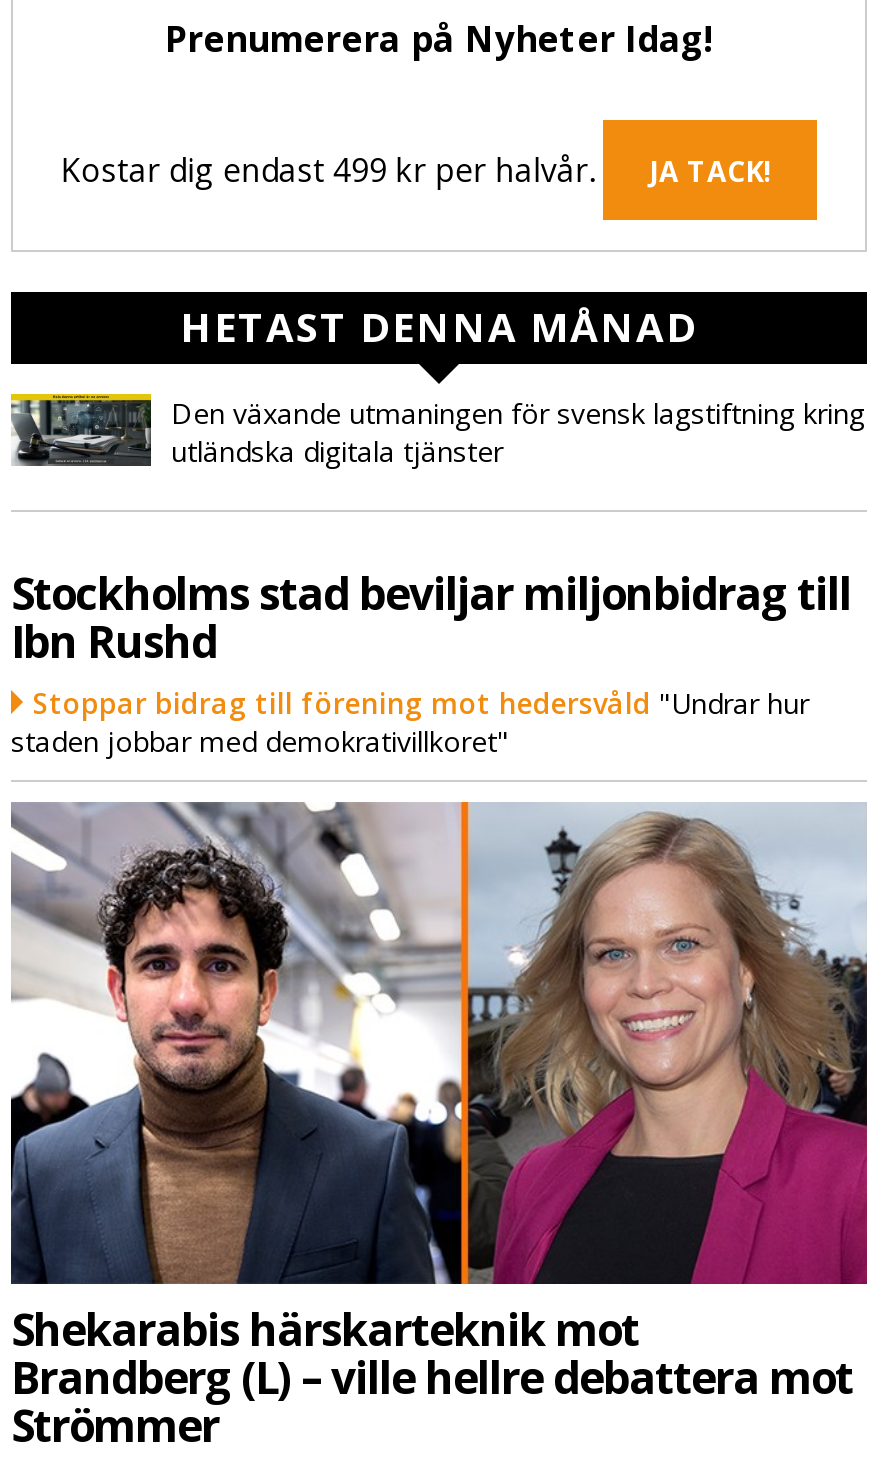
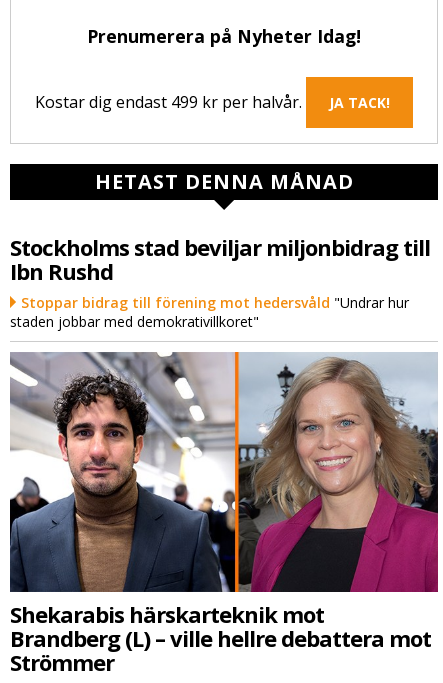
[9,392,865,471] [image] | Den växande utmaningen för svensk lagstiftning kring | utländska digitala tjänster -> none

